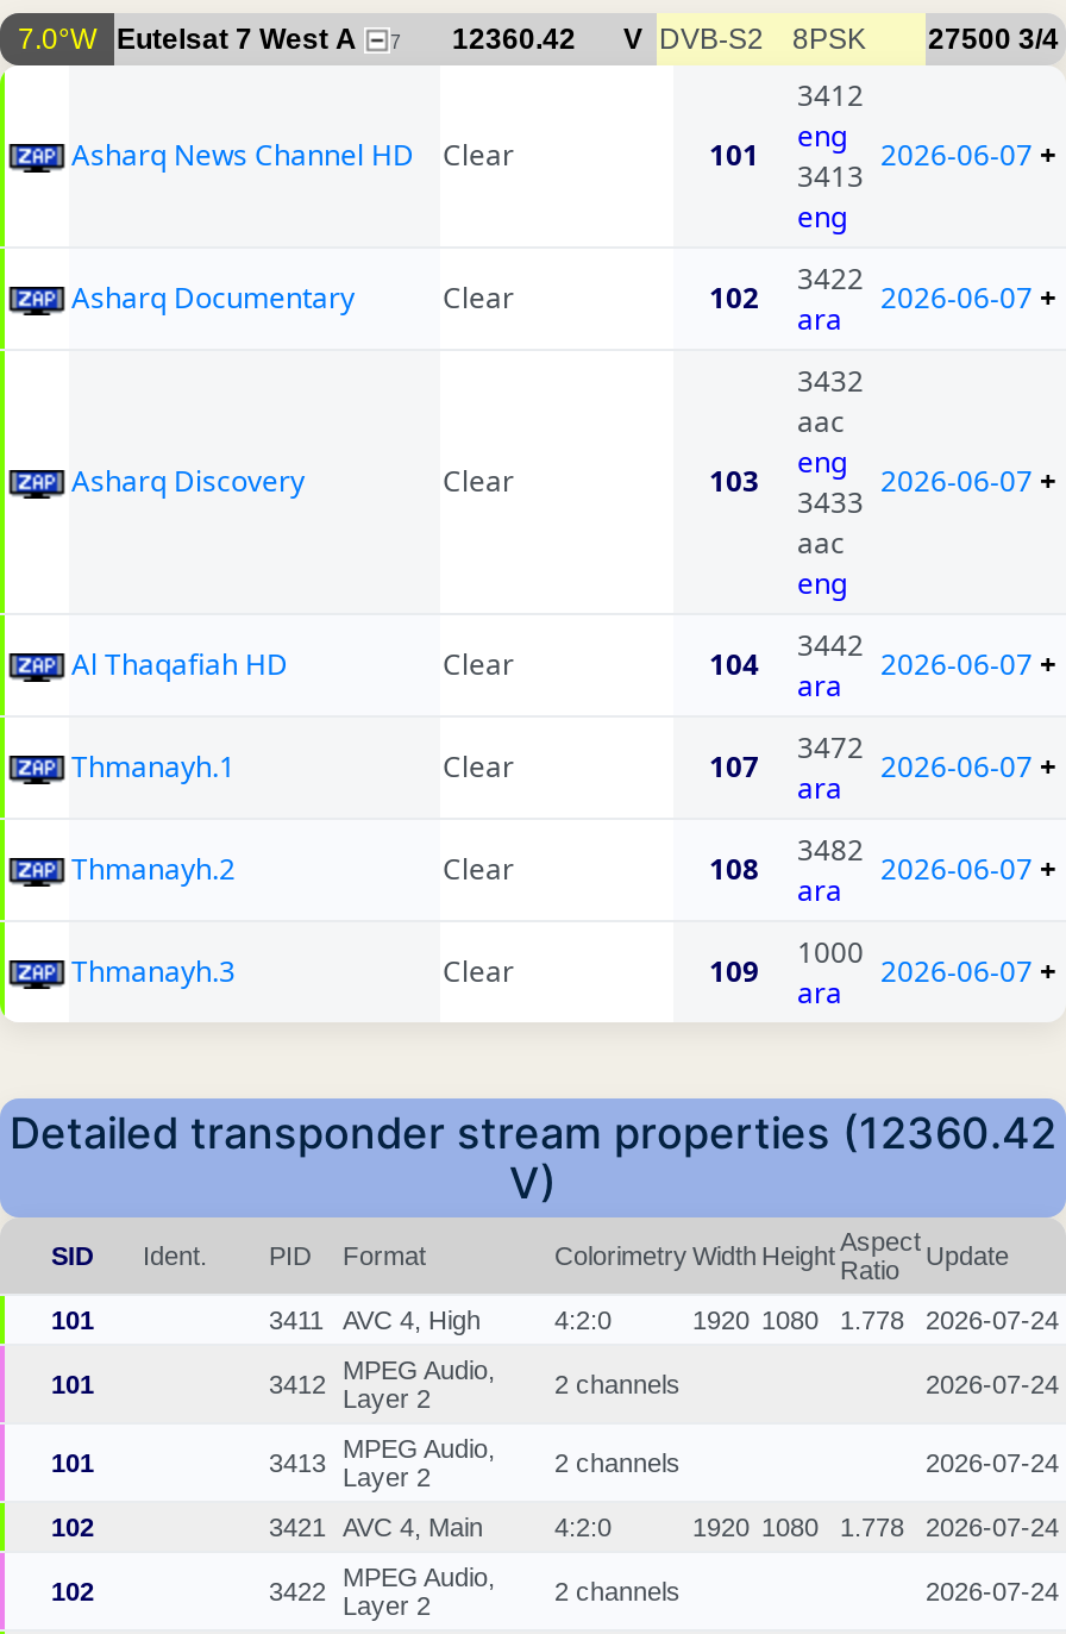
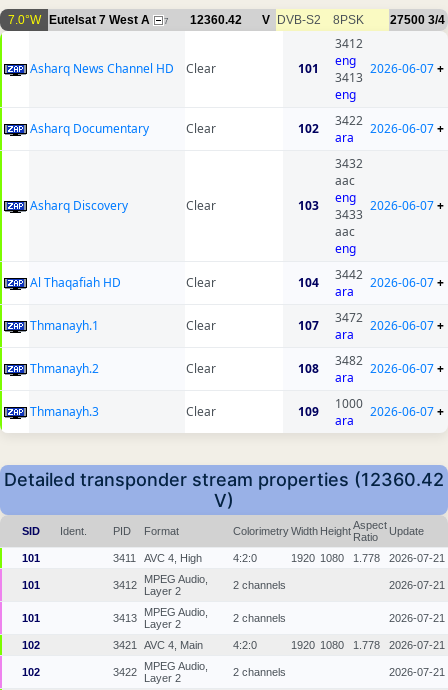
[692,1305,1059,1333] 1920 1080 1.778 2026-07-24 -> [291,552,445,564] 1920 1080 1.778 2026-07-21
[926,1369,1059,1398] 2026-07-24 -> [389,579,445,591] 2026-07-21
[926,1448,1059,1476] 2026-07-24 -> [389,612,445,624] 2026-07-21
[692,1512,1059,1540] 1920 1080 1.778 2026-07-24 -> [291,639,445,651] 1920 1080 1.778 2026-07-21
[926,1576,1059,1605] 2026-07-24 -> [389,666,445,678] 2026-07-21

